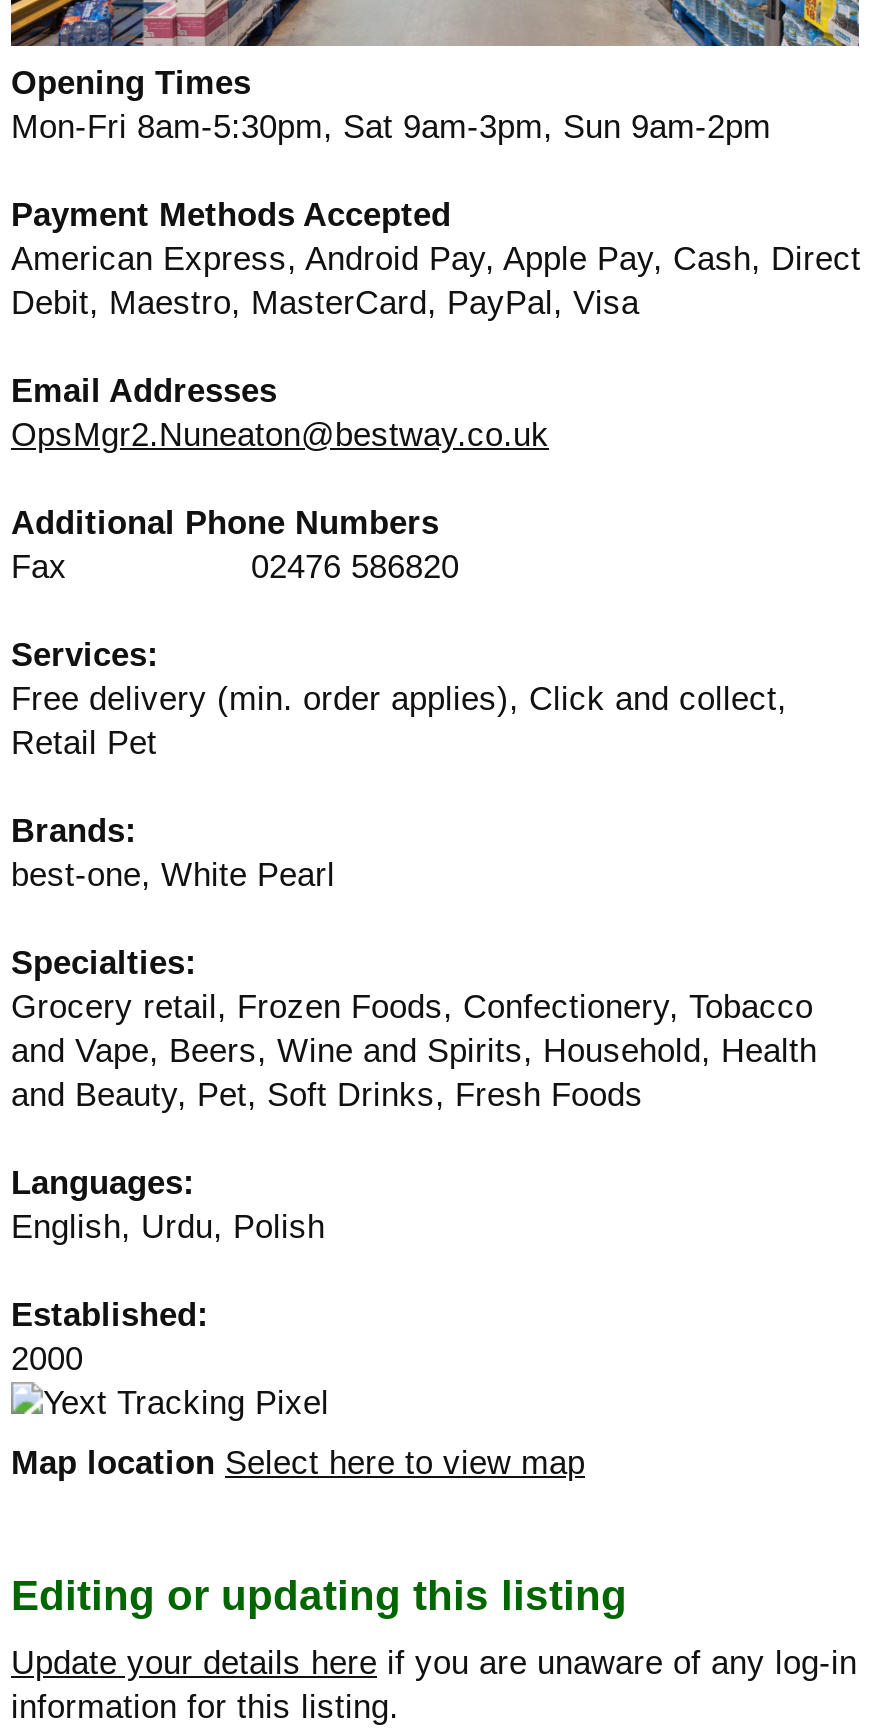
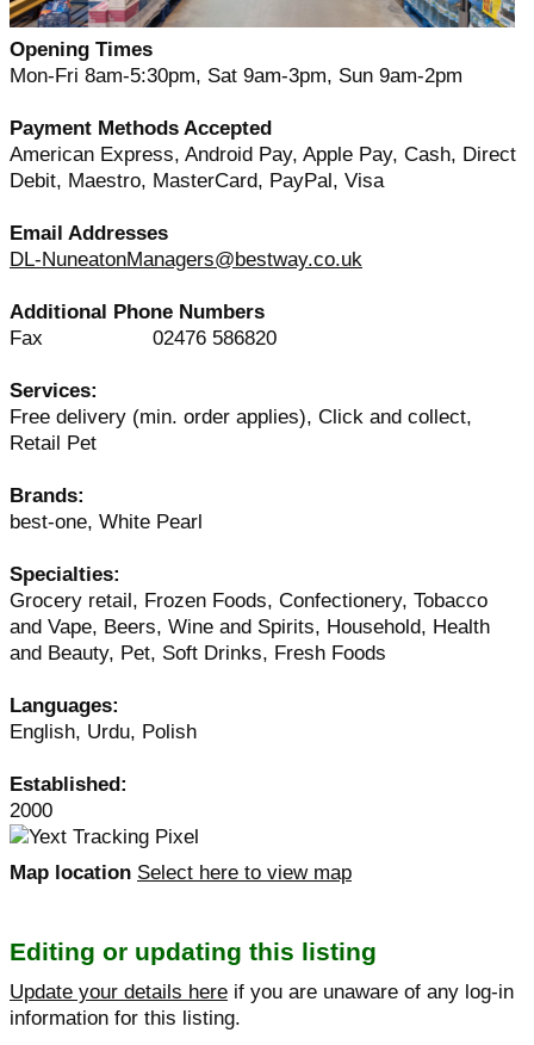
[11,416,549,454] OpsMgr2.Nuneaton@bestway.co.uk -> [10,248,362,271] DL-NuneatonManagers@bestway.co.uk

